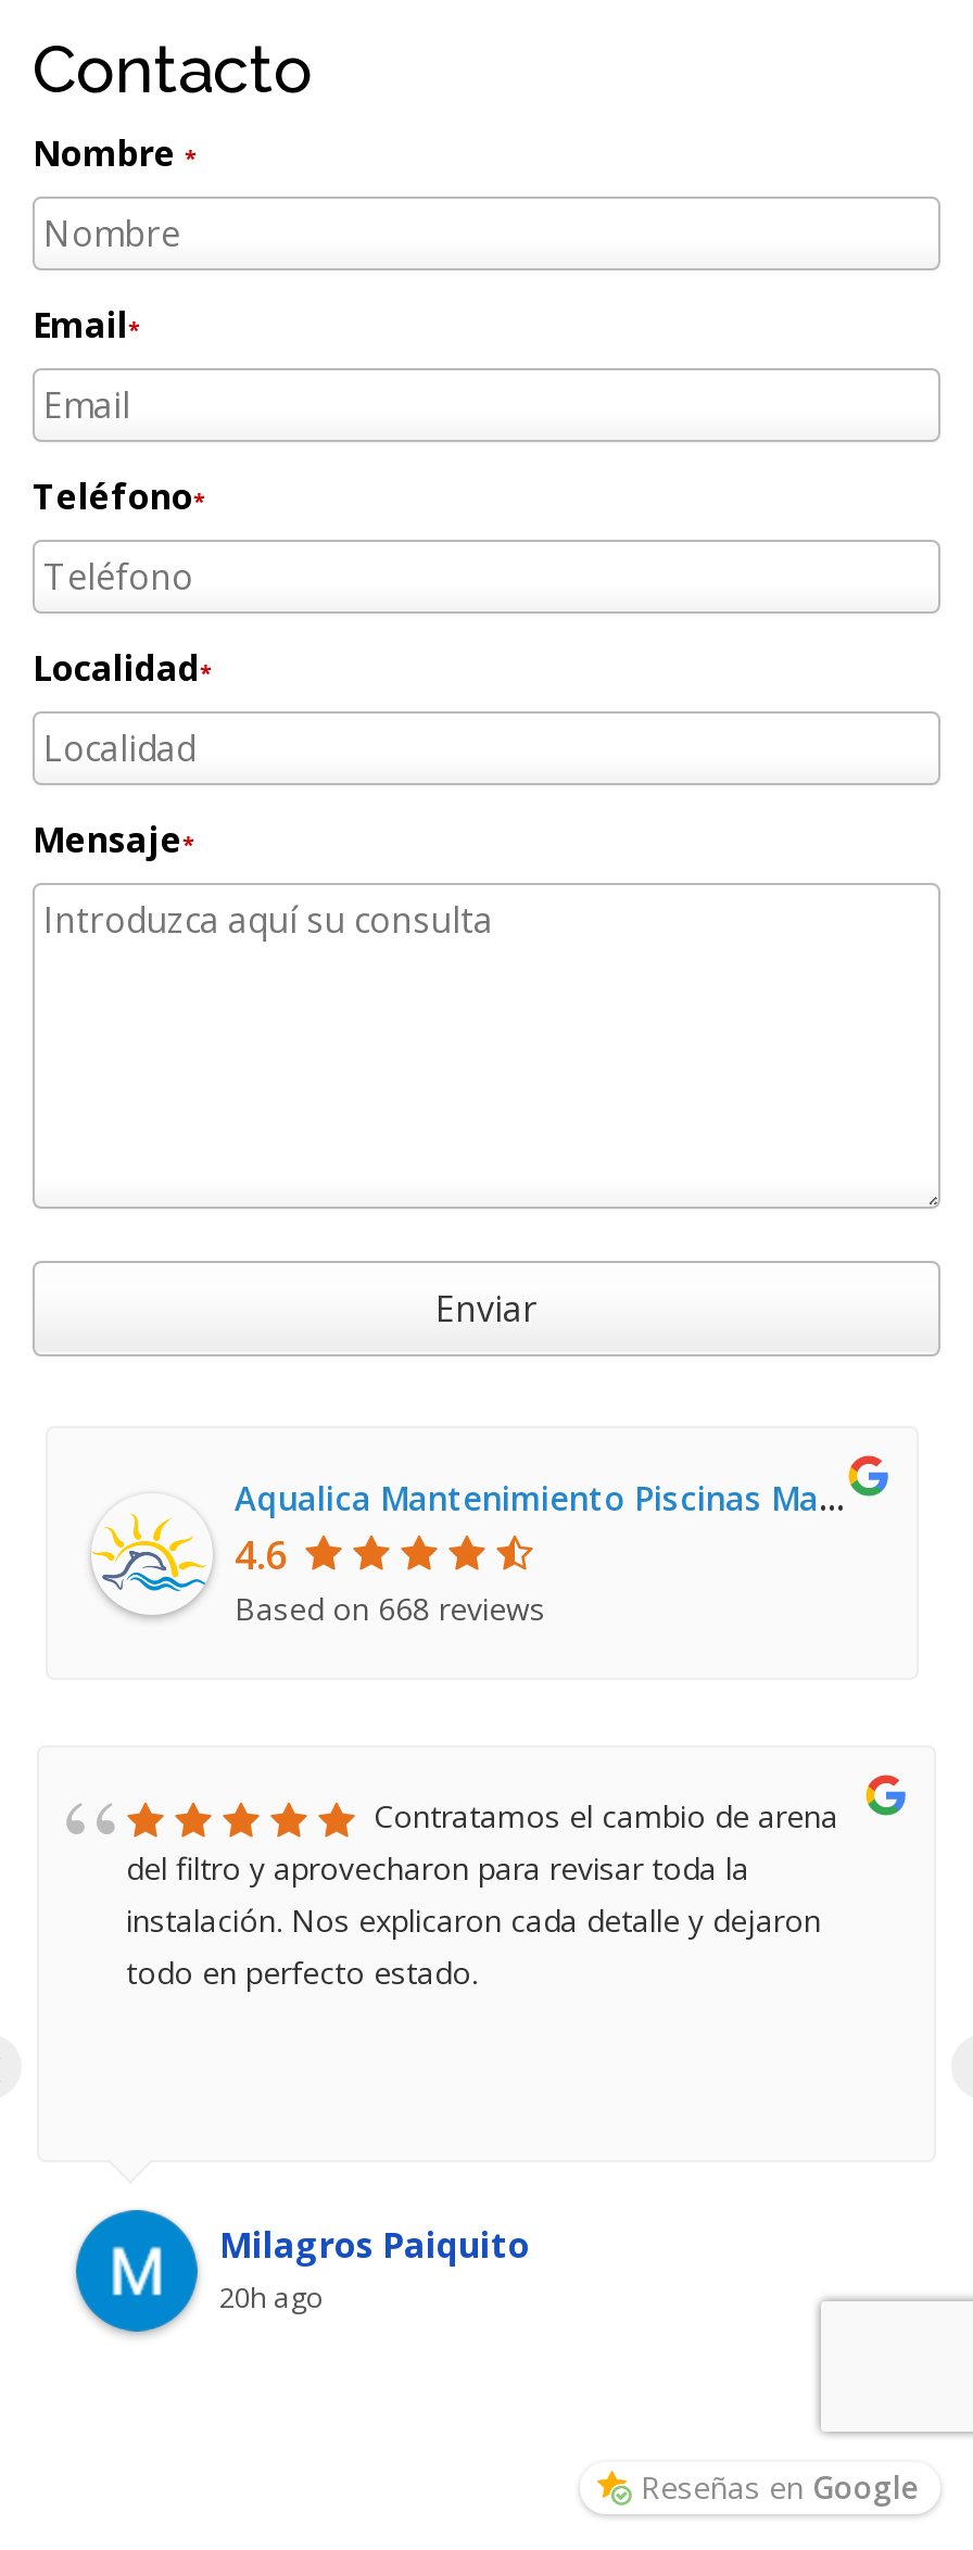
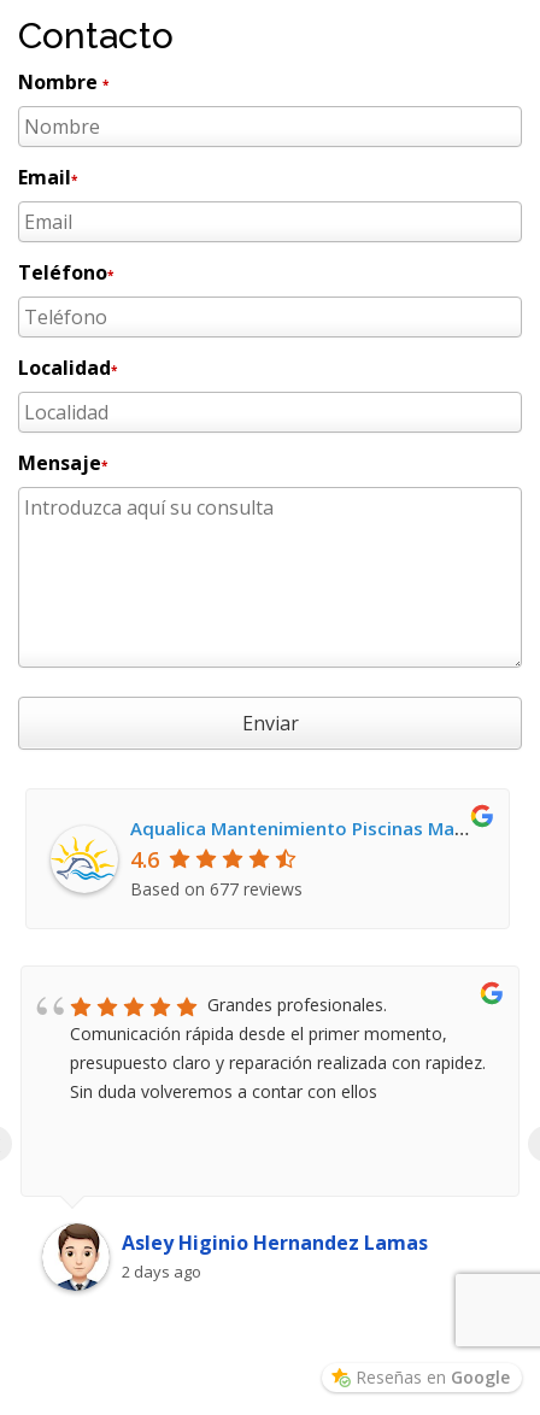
[235,1587,545,1629] Based on 668 reviews -> [130,878,303,901] Based on 677 reviews
[126,1796,838,1994] Contratamos el cambio de arena | del filtro y aprovecharon para revisar toda la | instalación. Nos explicaron cada detalle y dejaron | todo en perfecto estado. -> [70,994,486,1103] Grandes profesionales. | Comunicación rápida desde el primer momento, | presupuesto claro y reparación realizada con rapidez. | Sin duda volveremos a contar con ellos
[74,2208,530,2334] [image] | Milagros Paiquito | 20h ago -> [42,1222,428,1292] [image] | Asley Higinio Hernandez Lamas | 2 days ago

